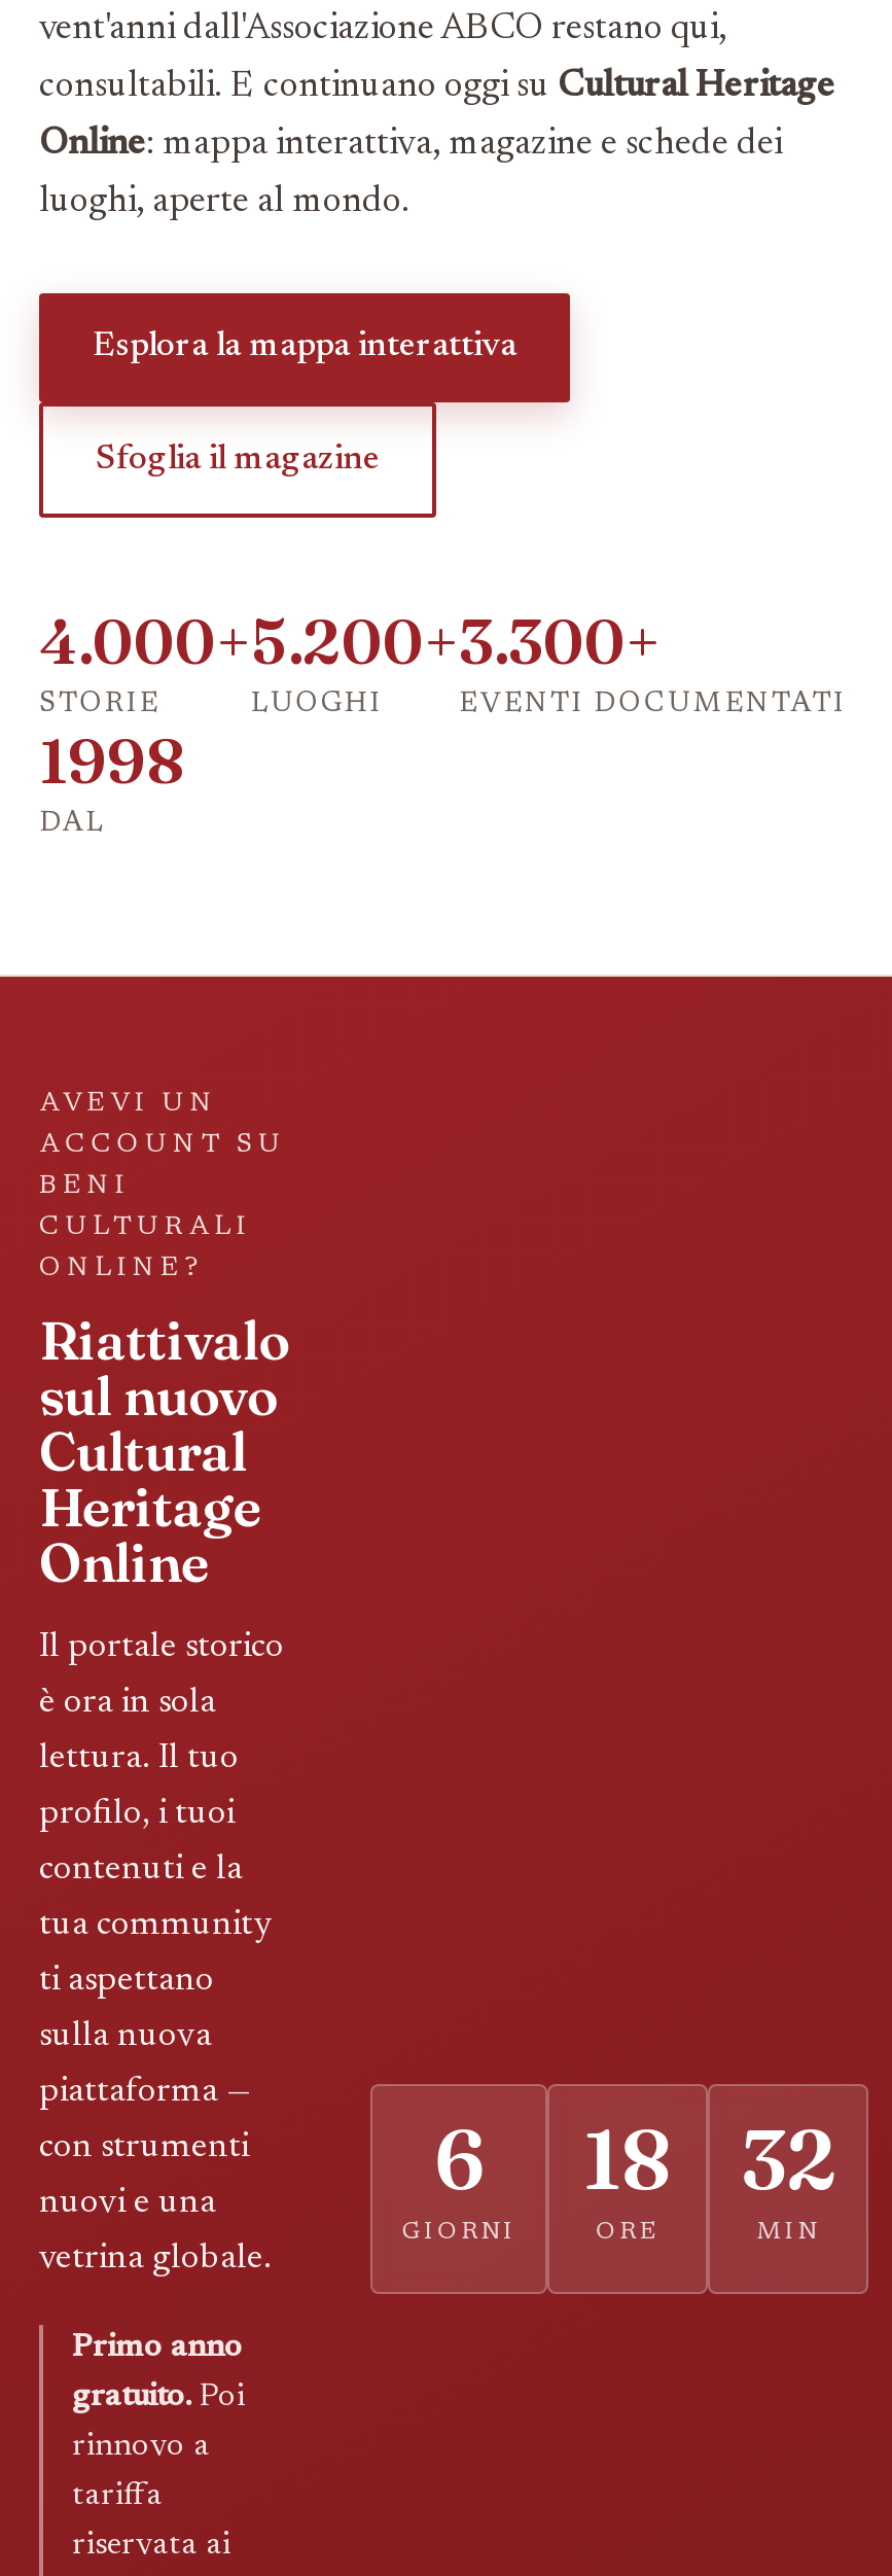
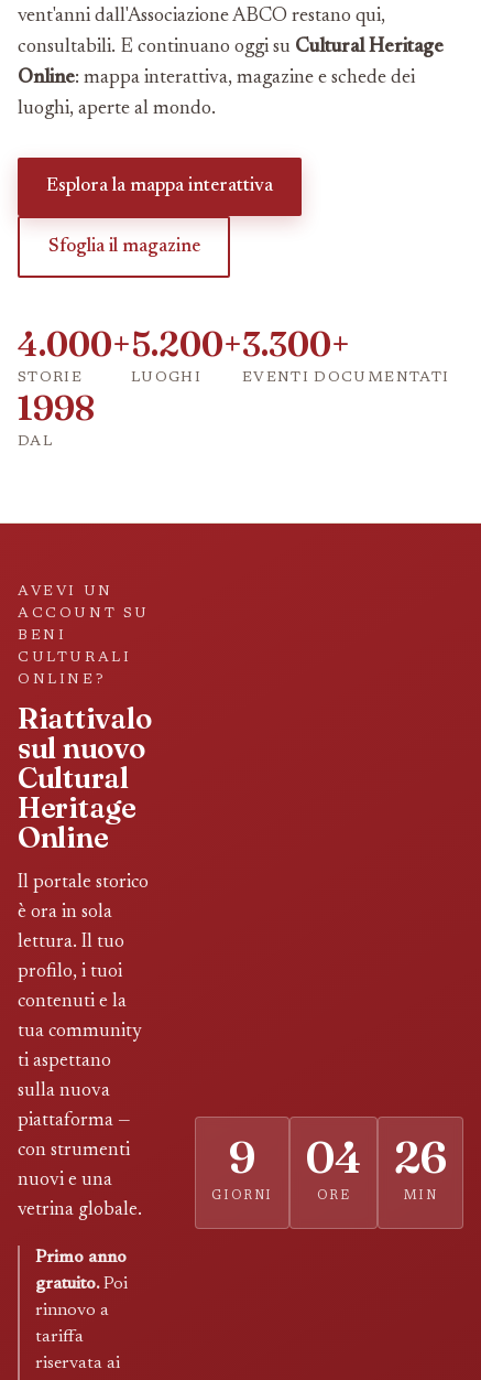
[435,2108,484,2209] 6 -> [229,1129,256,1183] 9
[584,2108,672,2209] 18 -> [306,1129,361,1183] 04
[741,2108,836,2209] 32 -> [394,1129,447,1183] 26

